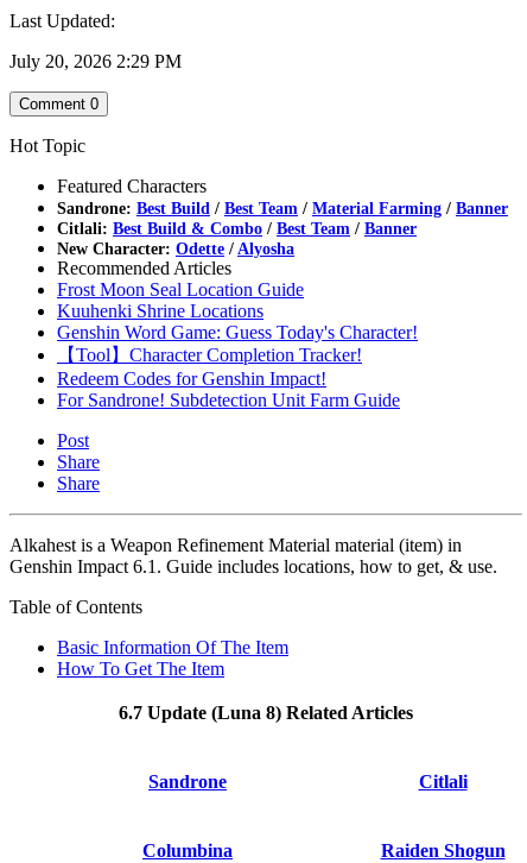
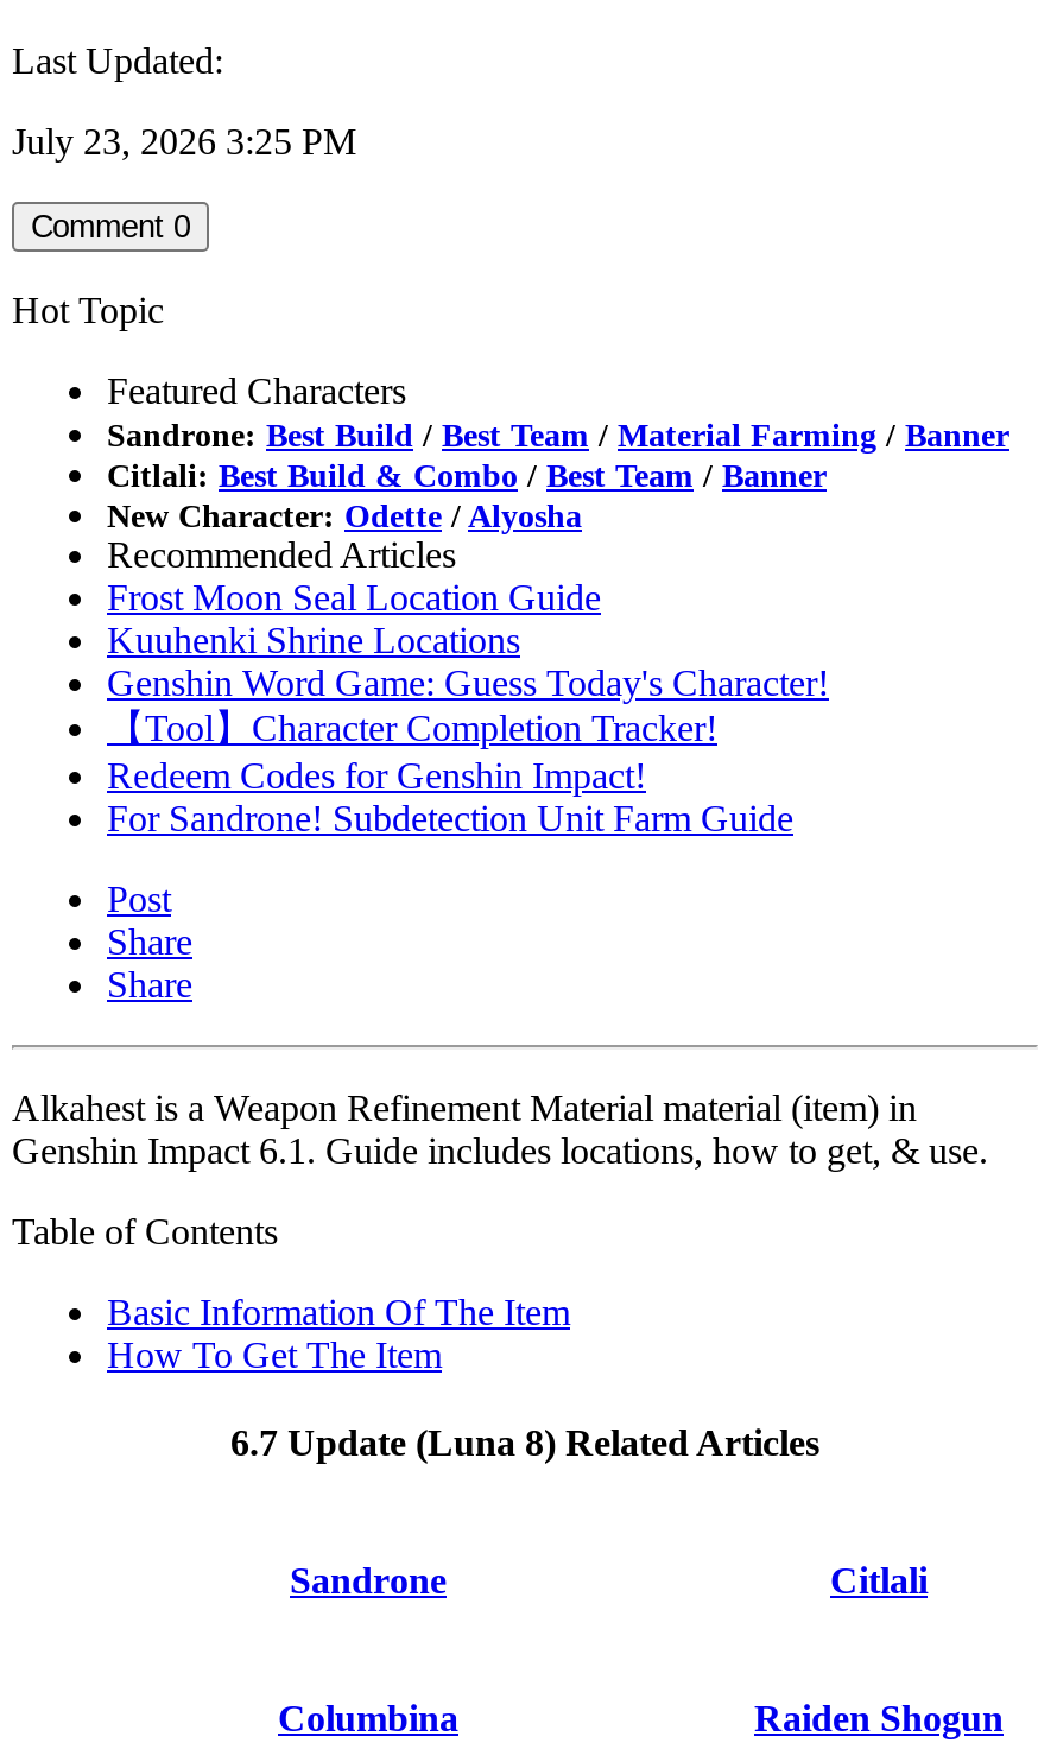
[9,51,182,71] July 20, 2026 2:29 PM -> [12,120,356,160] July 23, 2026 3:25 PM

